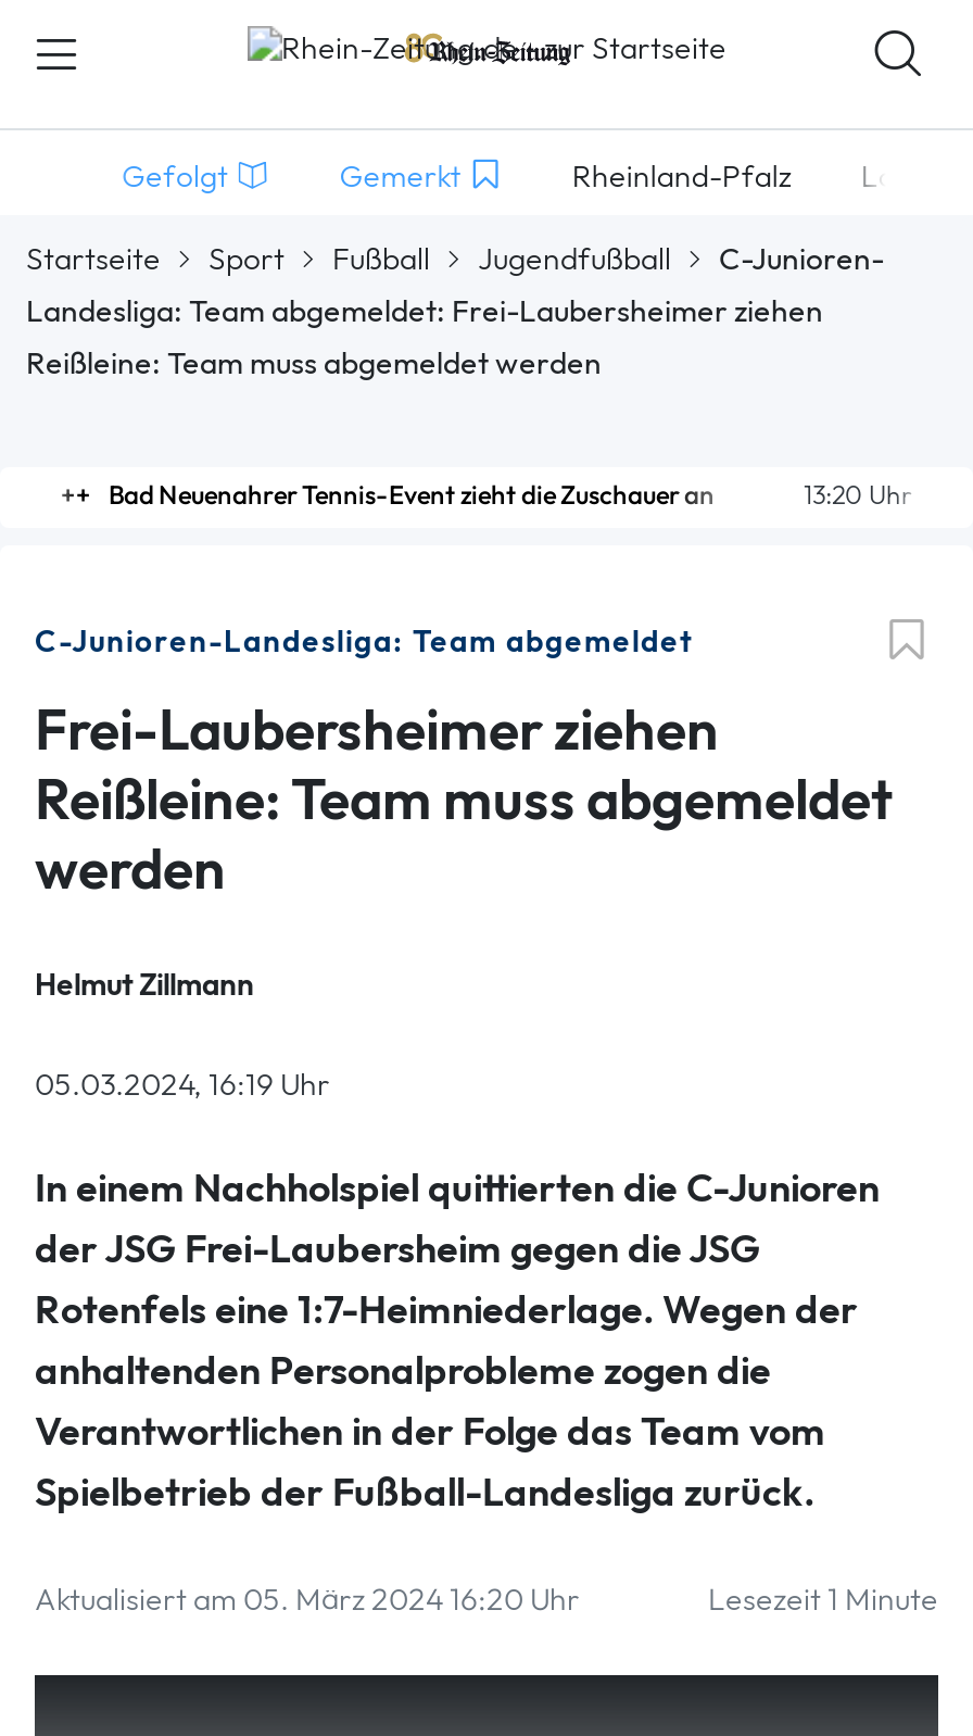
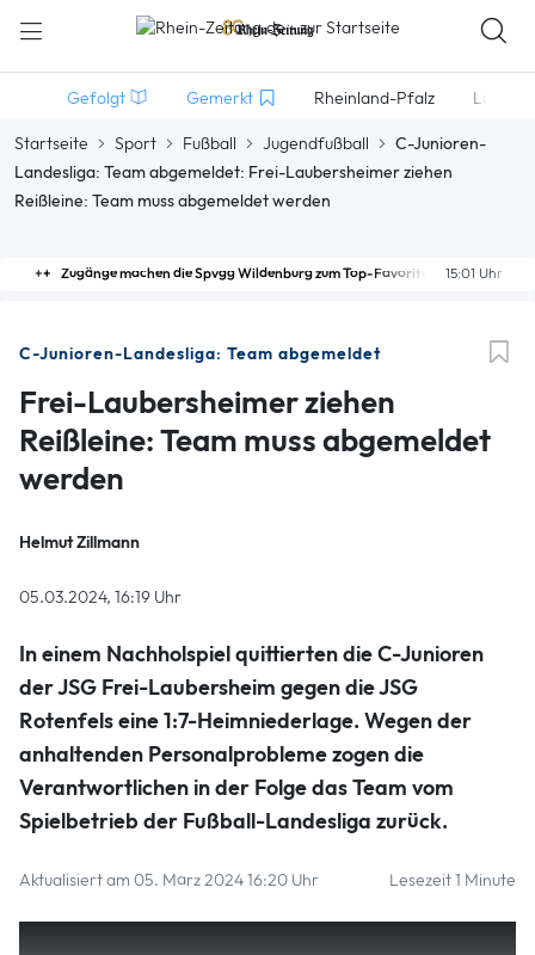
[109,478,912,513] 13:20 Uhr | Bad Neuenahrer Tennis-Event zieht die Zuschauer an -> [60,264,502,283] 15:01 Uhr | Zugänge machen die Spvgg Wildenburg zum Top-Favoriten

